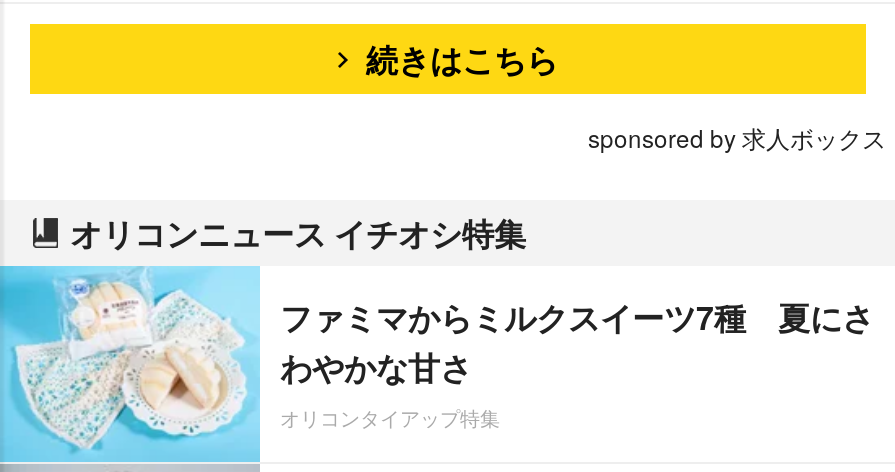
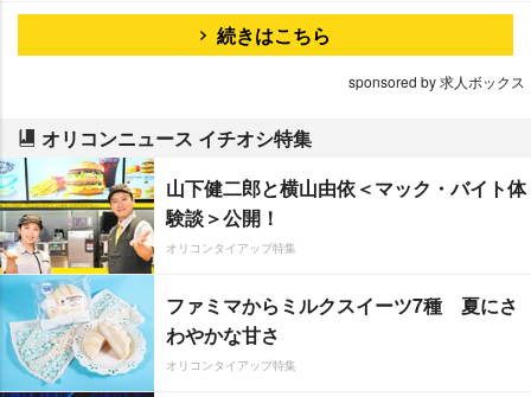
none -> [4,156,526,275] [image] | 山下健二郎と横山由依＜マック・バイト体 | 験談＞公開！ | オリコンタイアップ特集

